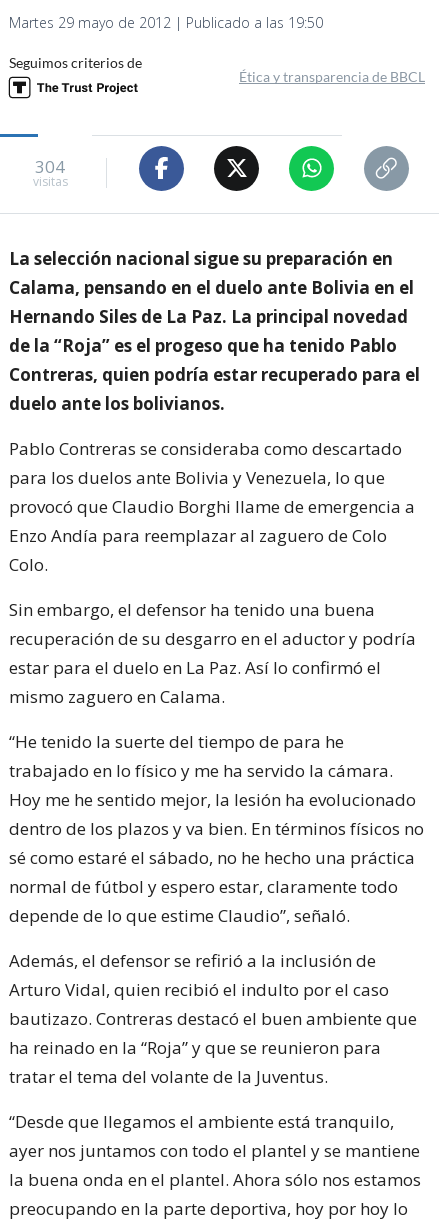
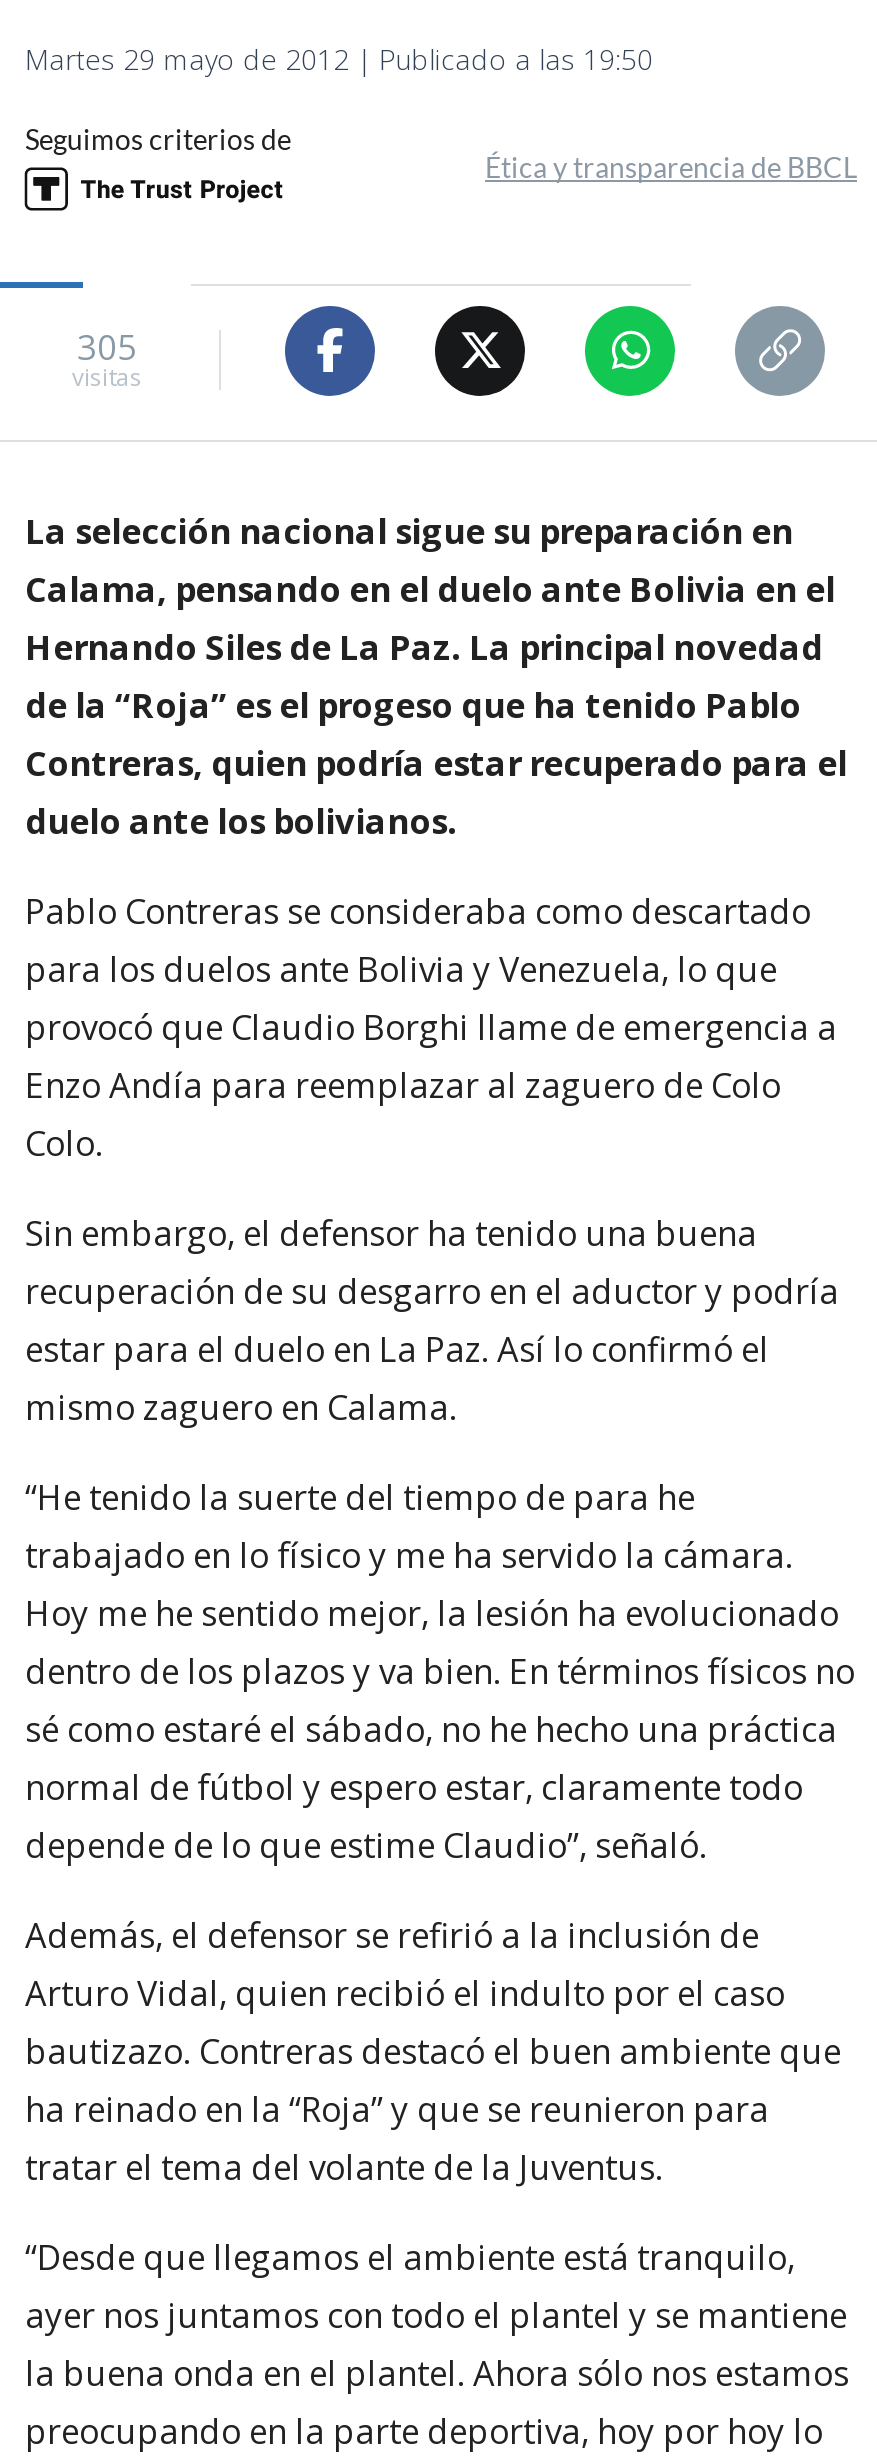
[35,155,65,178] 304 -> [77,325,137,371] 305

